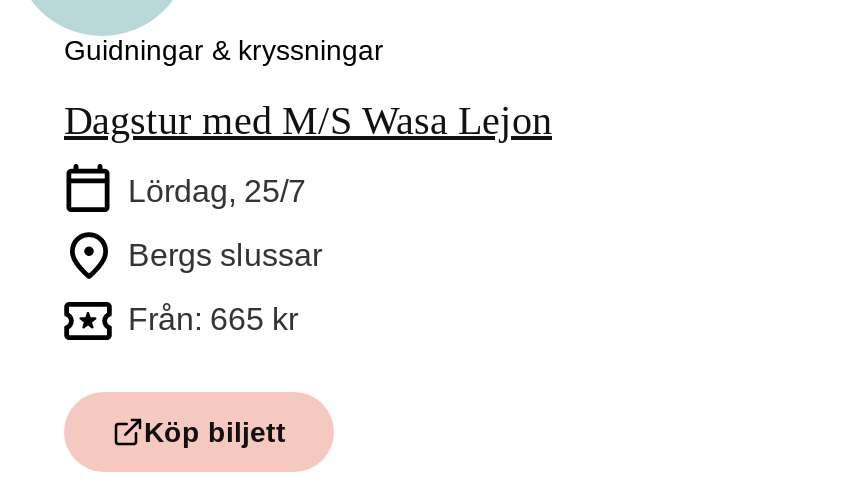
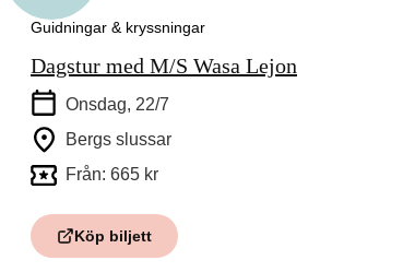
[128,174,306,208] Lördag, 25/7 -> [66,95,169,114] Onsdag, 22/7

